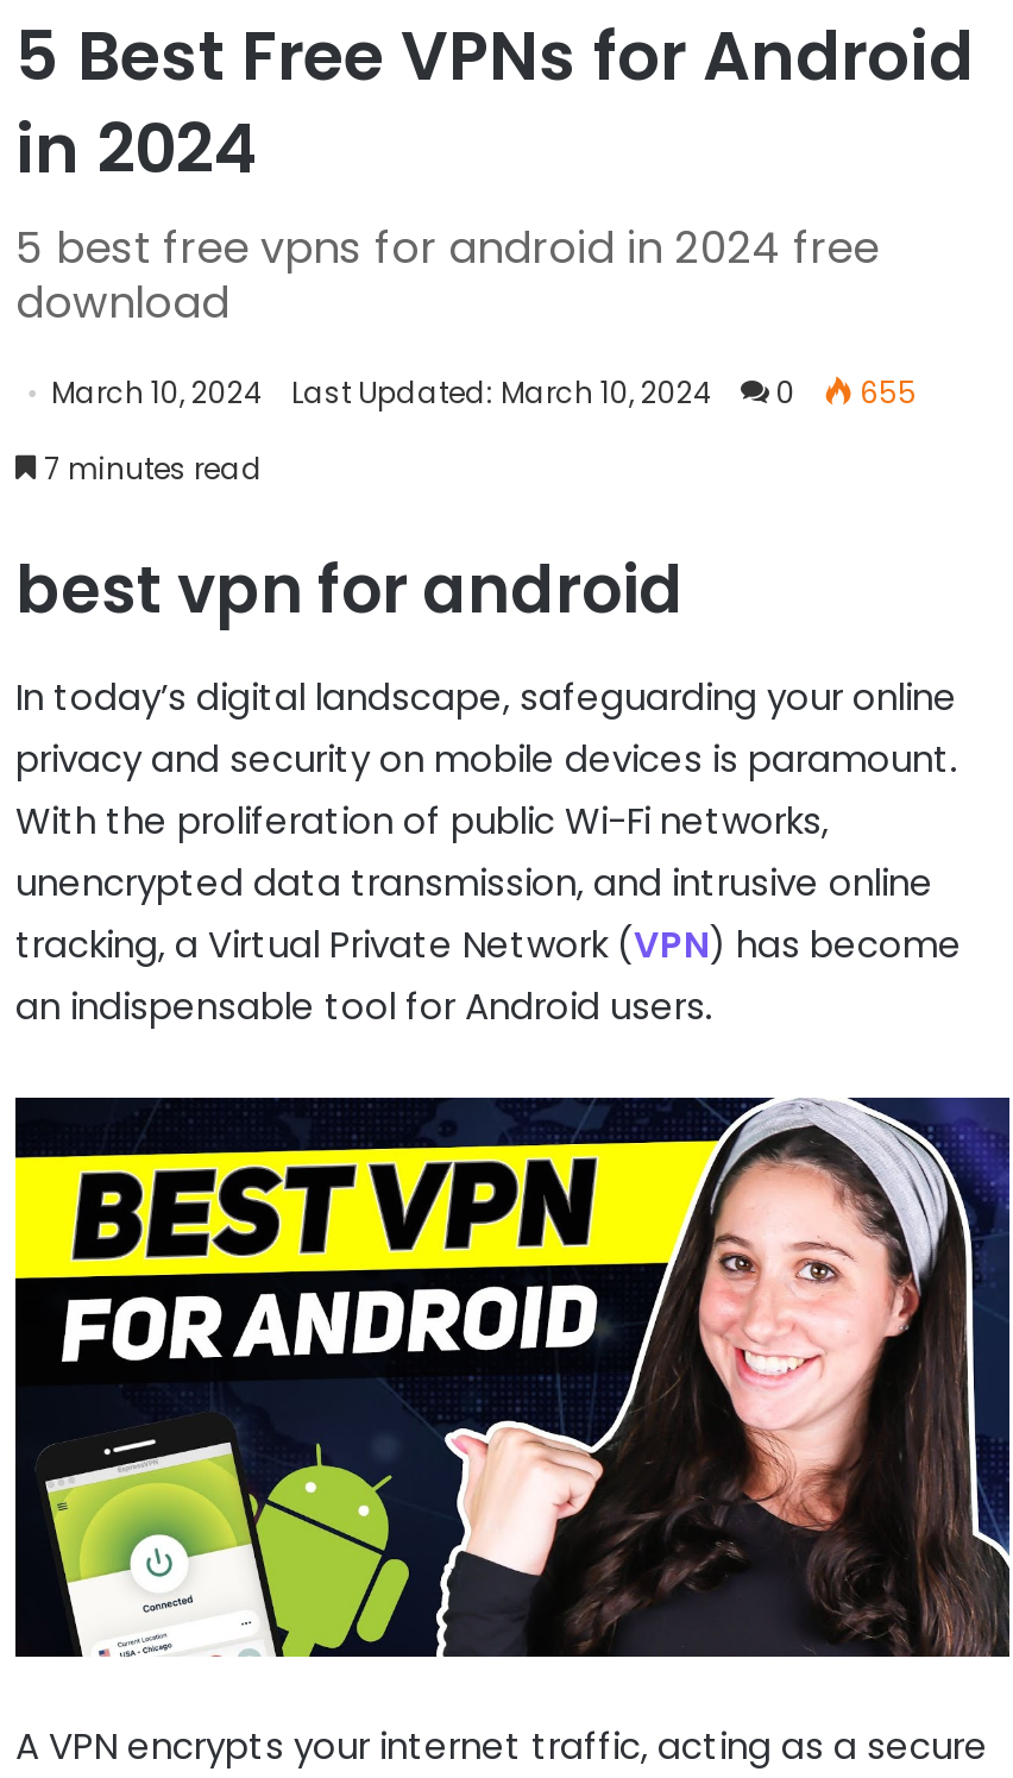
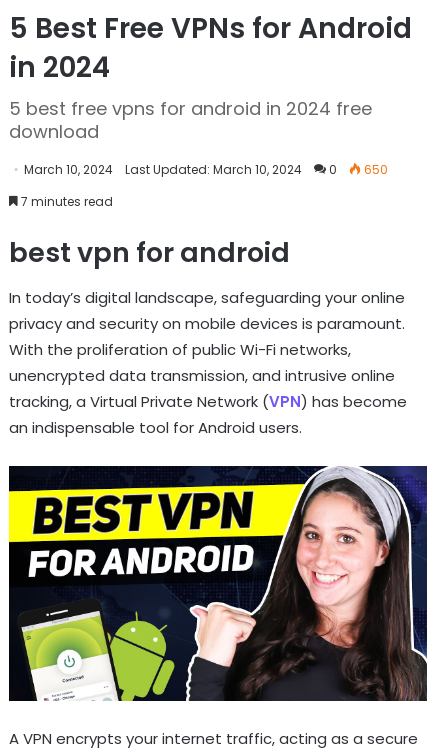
[51,372,917,413] March 10, 2024 Last Updated: March 10, 2024 0 655 -> [24,161,388,178] March 10, 2024 Last Updated: March 10, 2024 0 650

